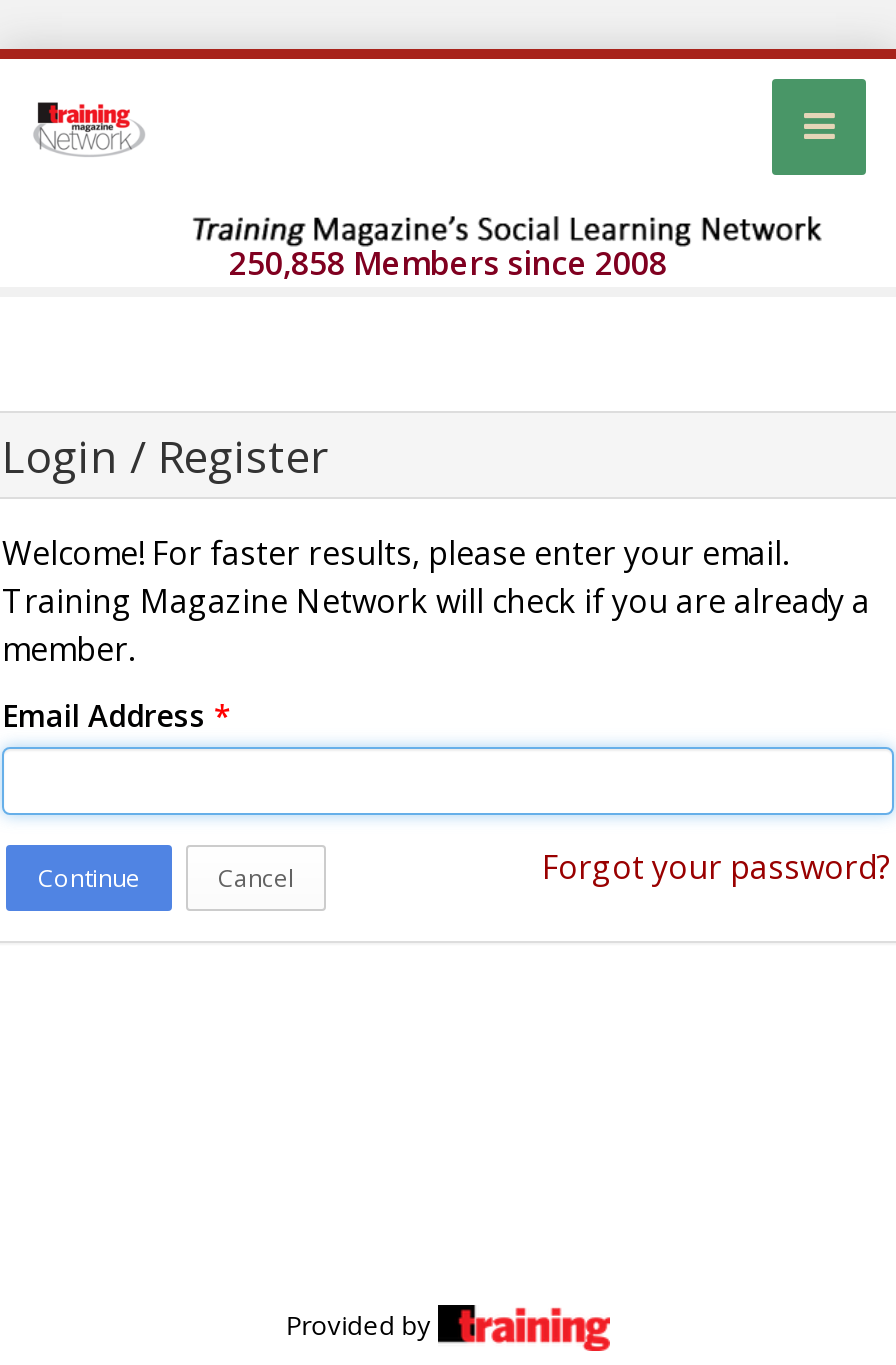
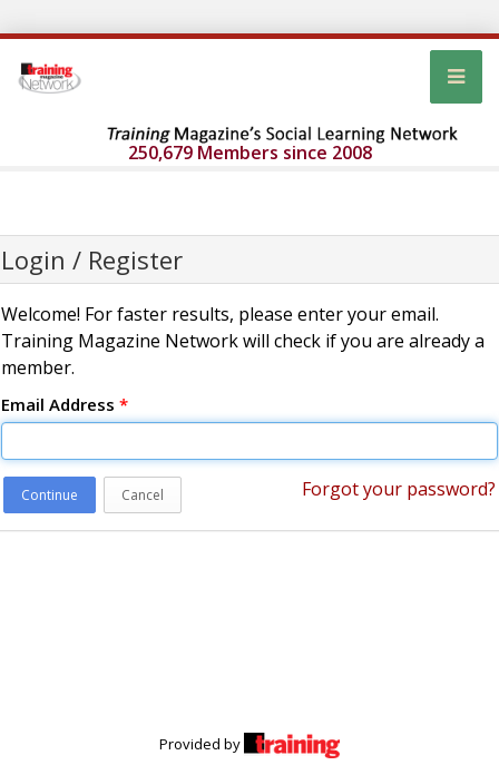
[229,241,667,285] 250,858 Members since 2008 -> [128,141,371,165] 250,679 Members since 2008

